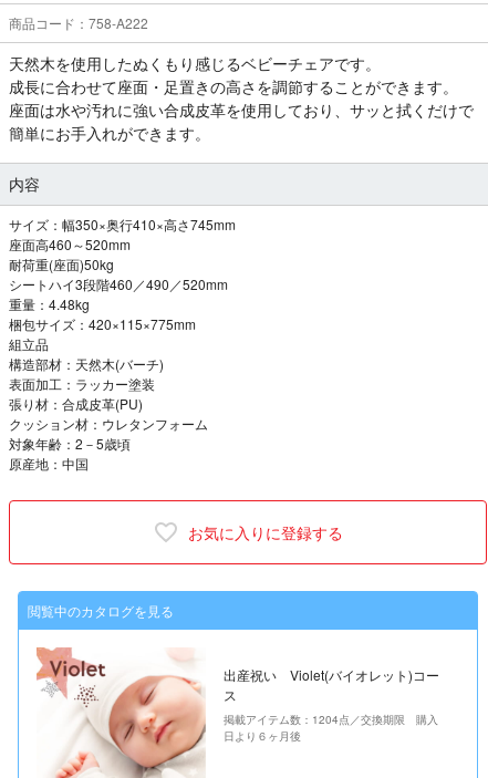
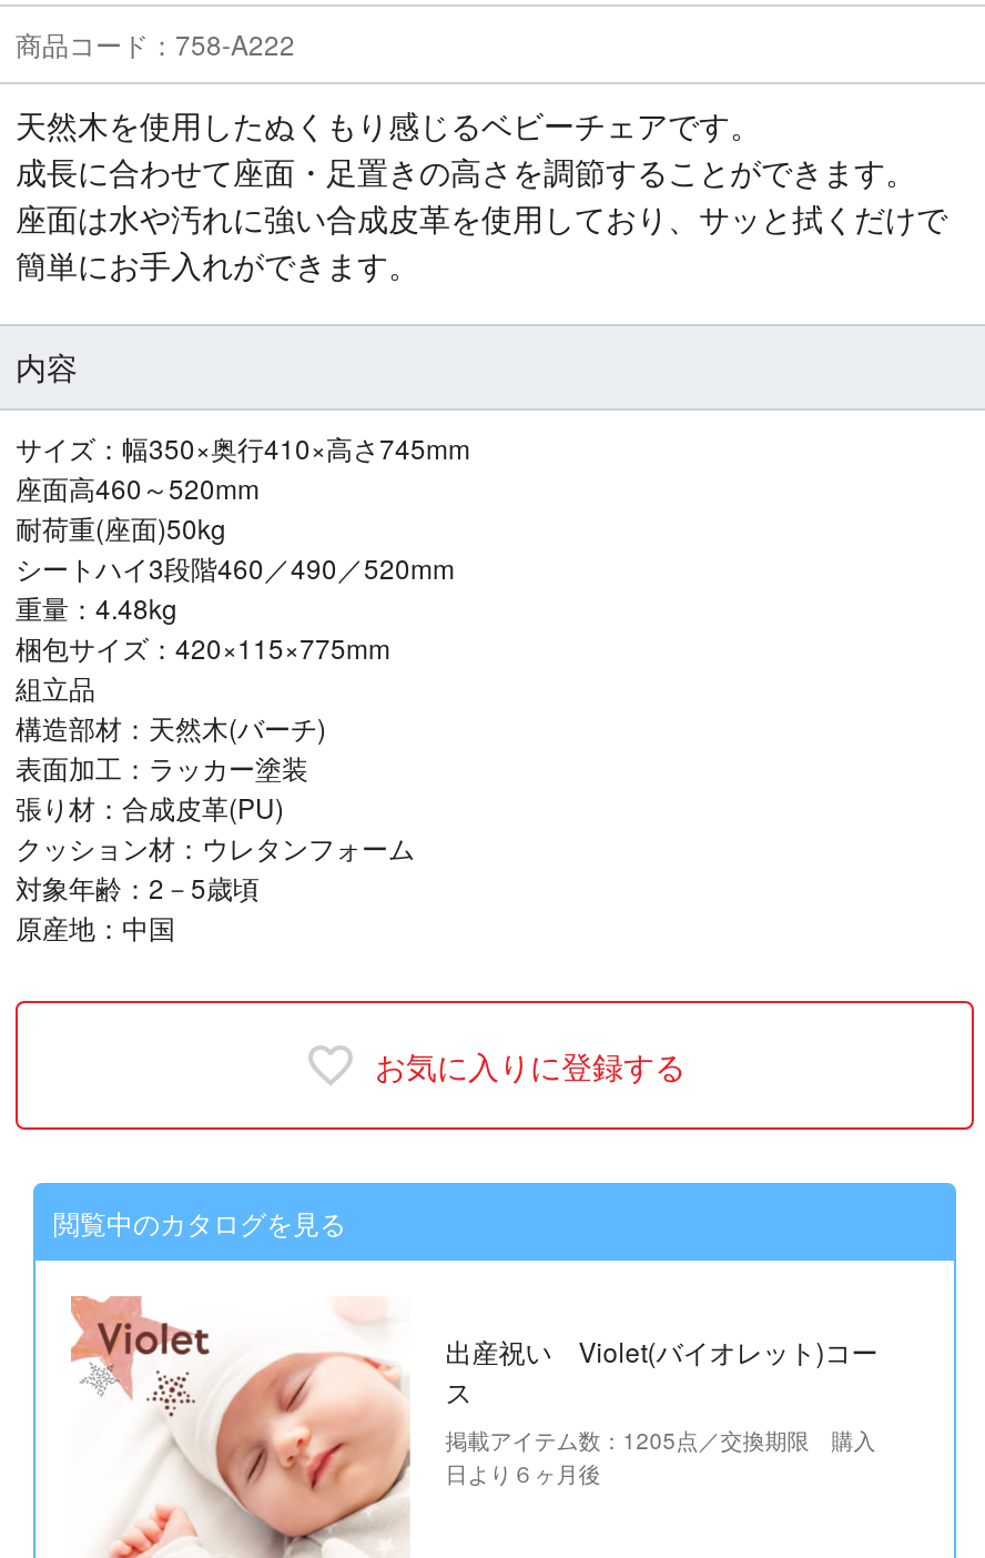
[223,712,438,727] 掲載アイテム数：1204点／交換期限 購入 -> [445,1425,876,1456] 掲載アイテム数：1205点／交換期限 購入

